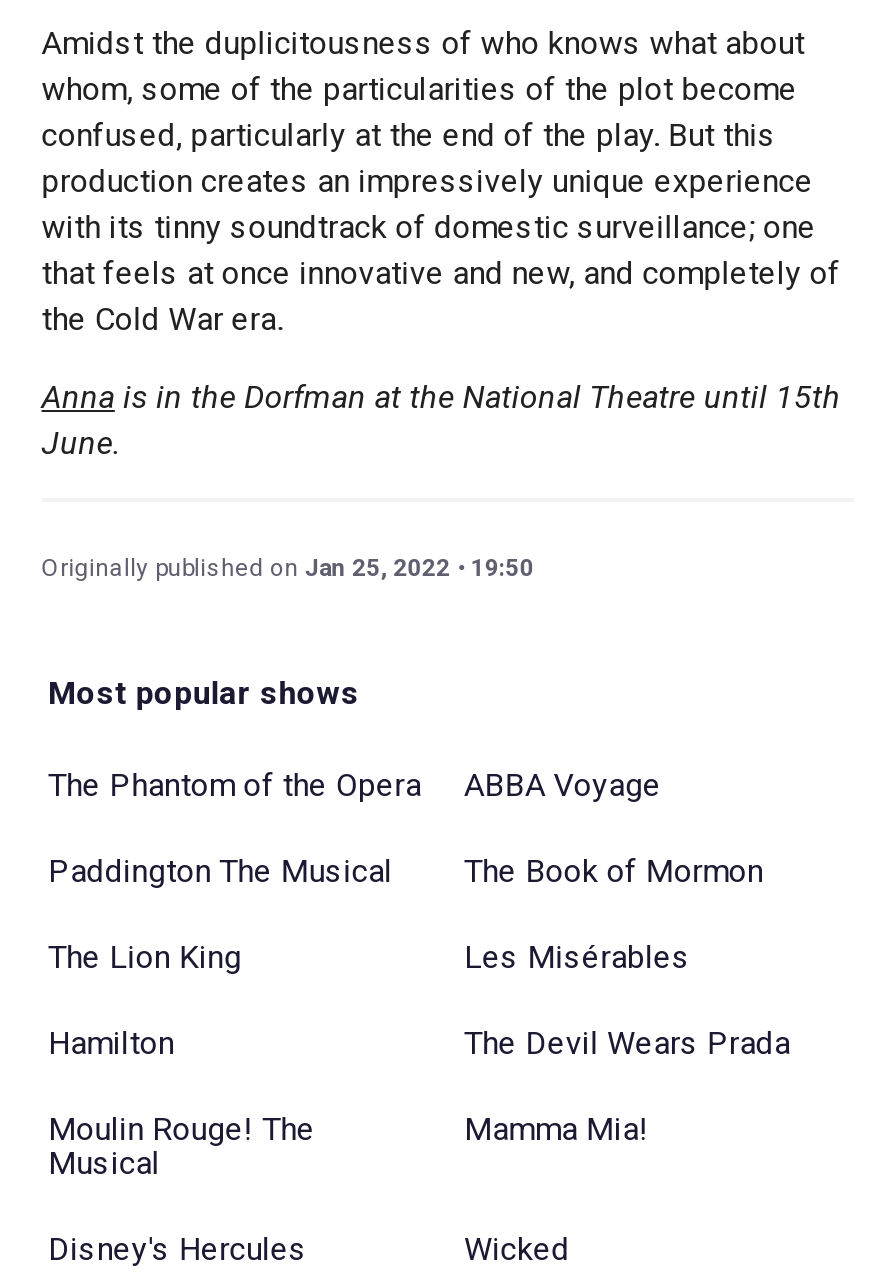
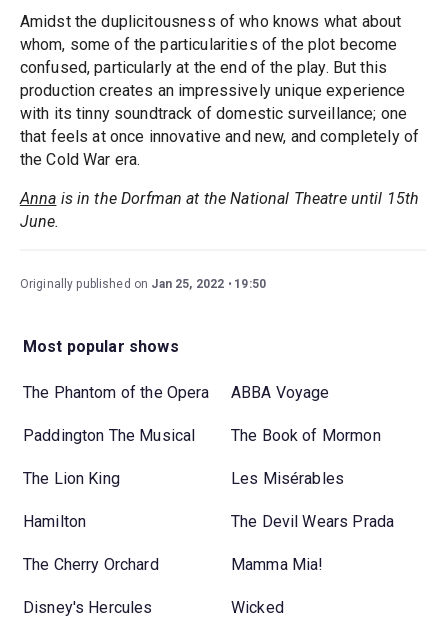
[48,1110,315,1182] Moulin Rouge! The | Musical -> [23,555,159,574] The Cherry Orchard

